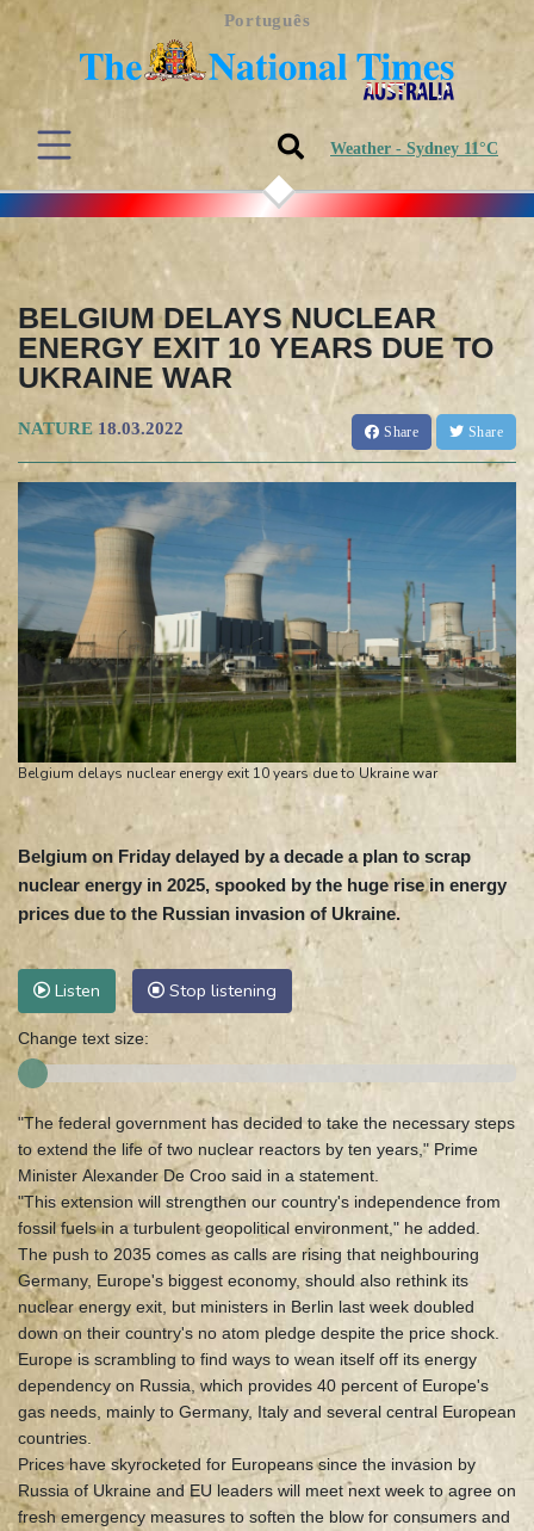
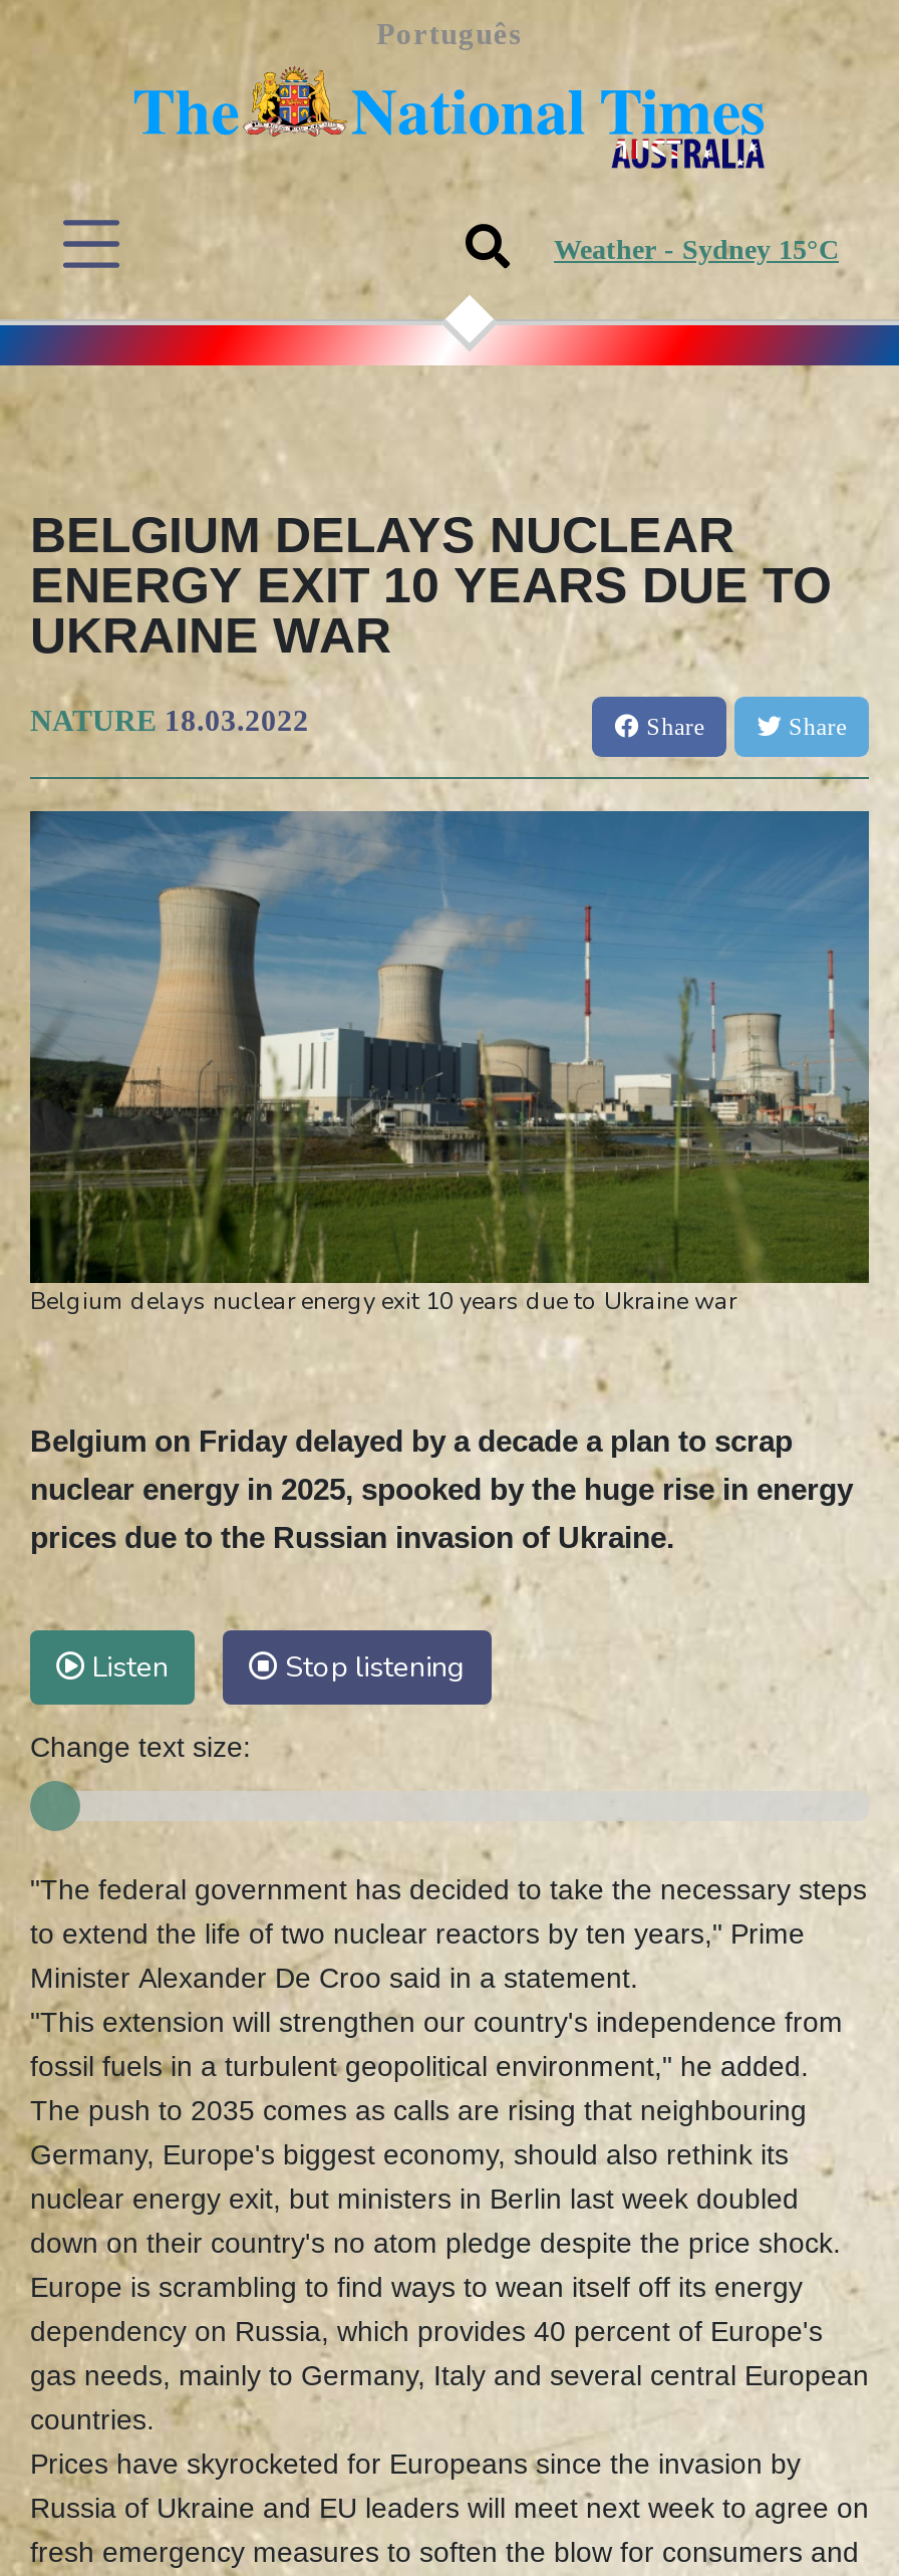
[330,139,498,157] Weather - Sydney 11°C -> [554,234,839,264] Weather - Sydney 15°C

